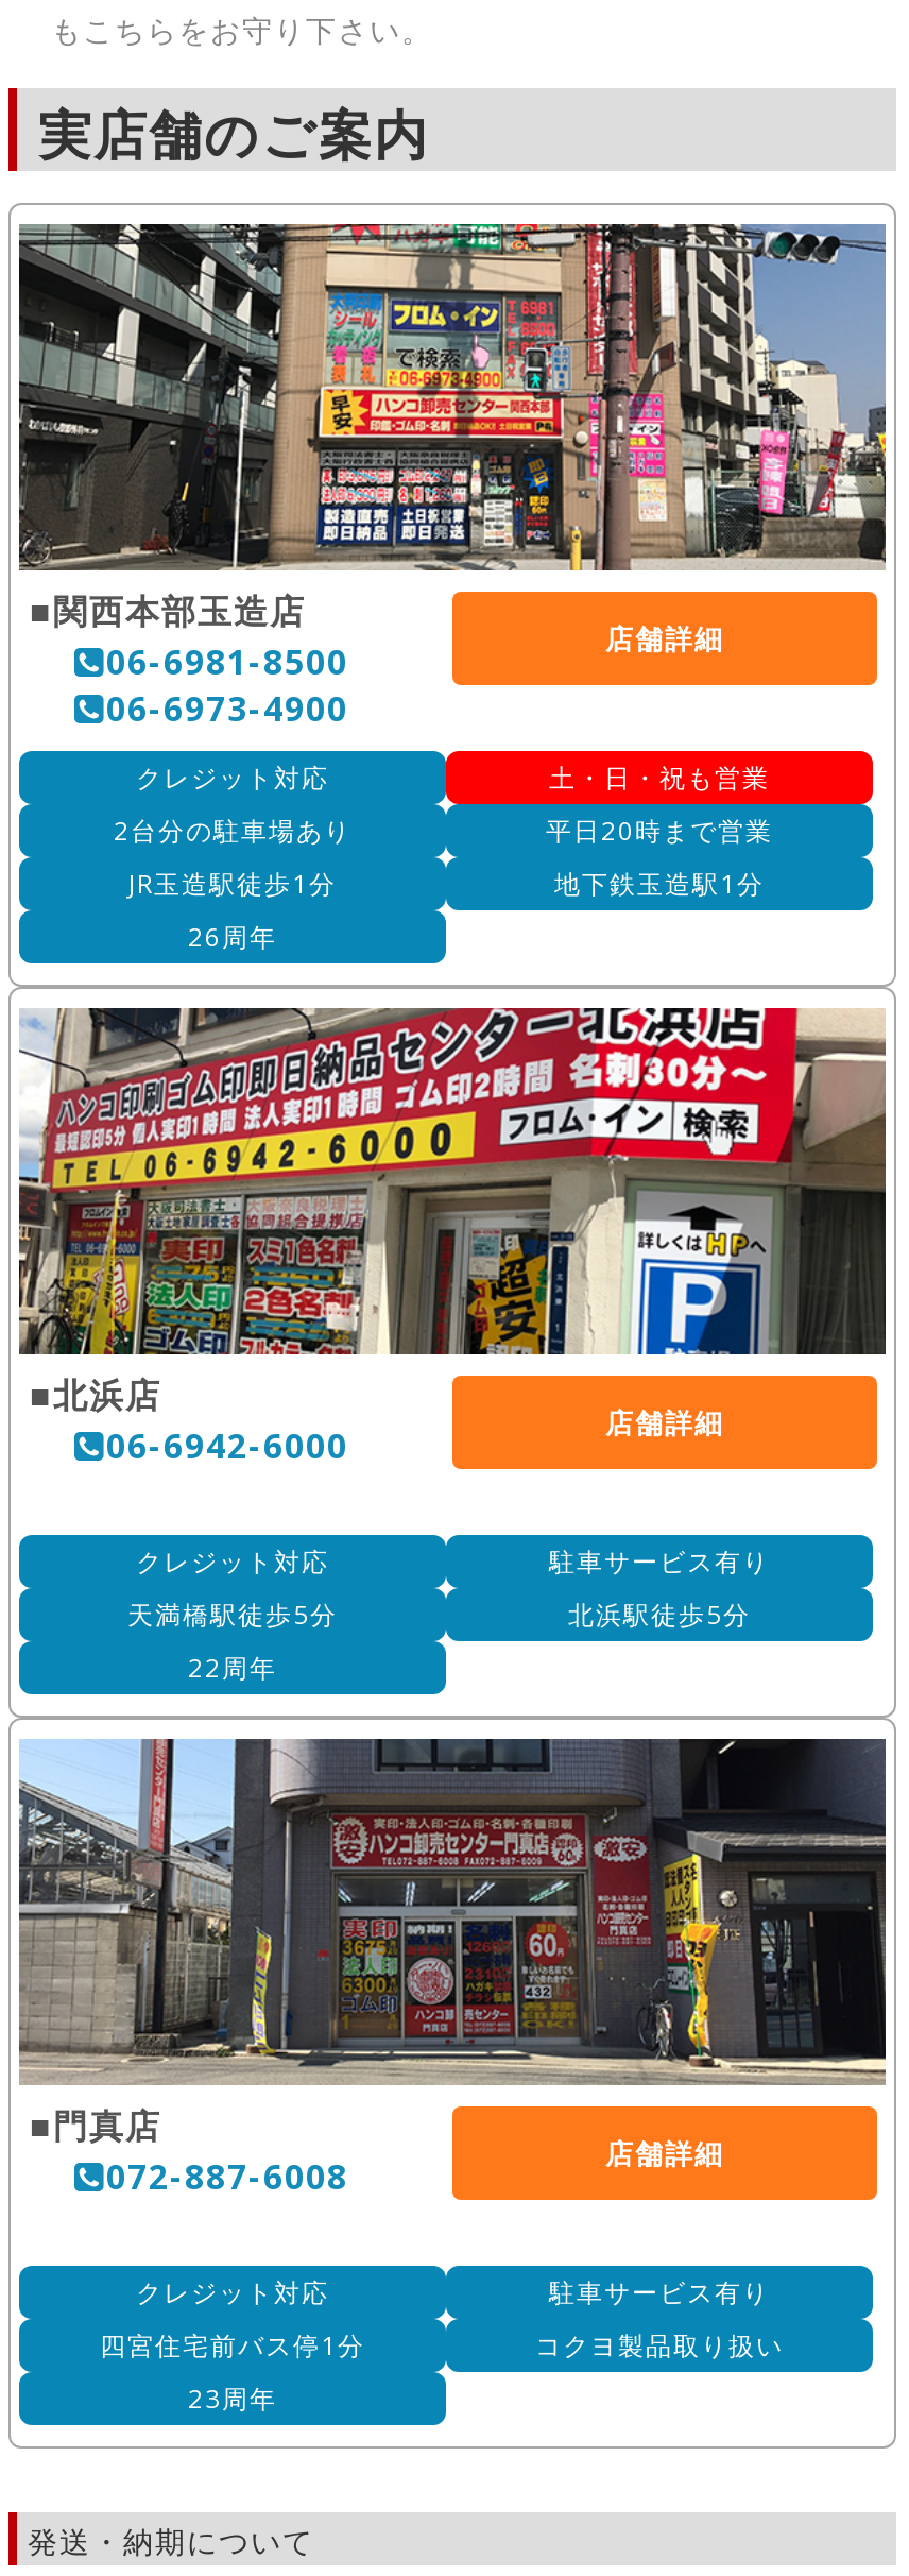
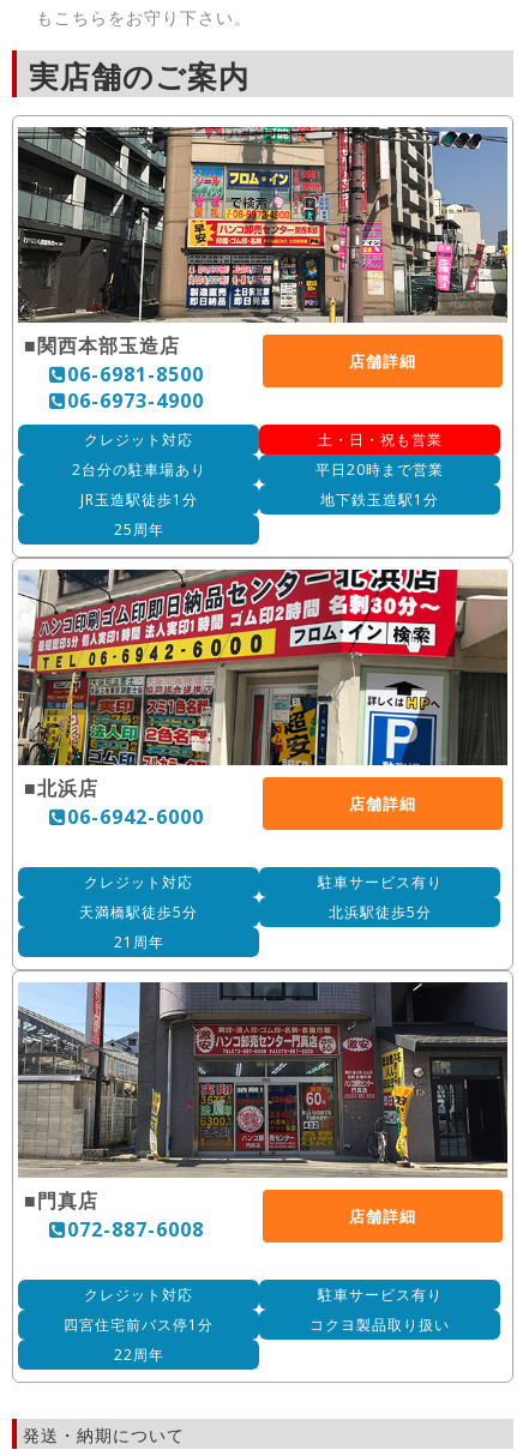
[188,918,277,955] 26周年 -> [113,519,164,539] 25周年
[188,1650,277,1686] 22周年 -> [113,932,164,952] 21周年
[188,2381,277,2417] 23周年 -> [113,1345,164,1365] 22周年

